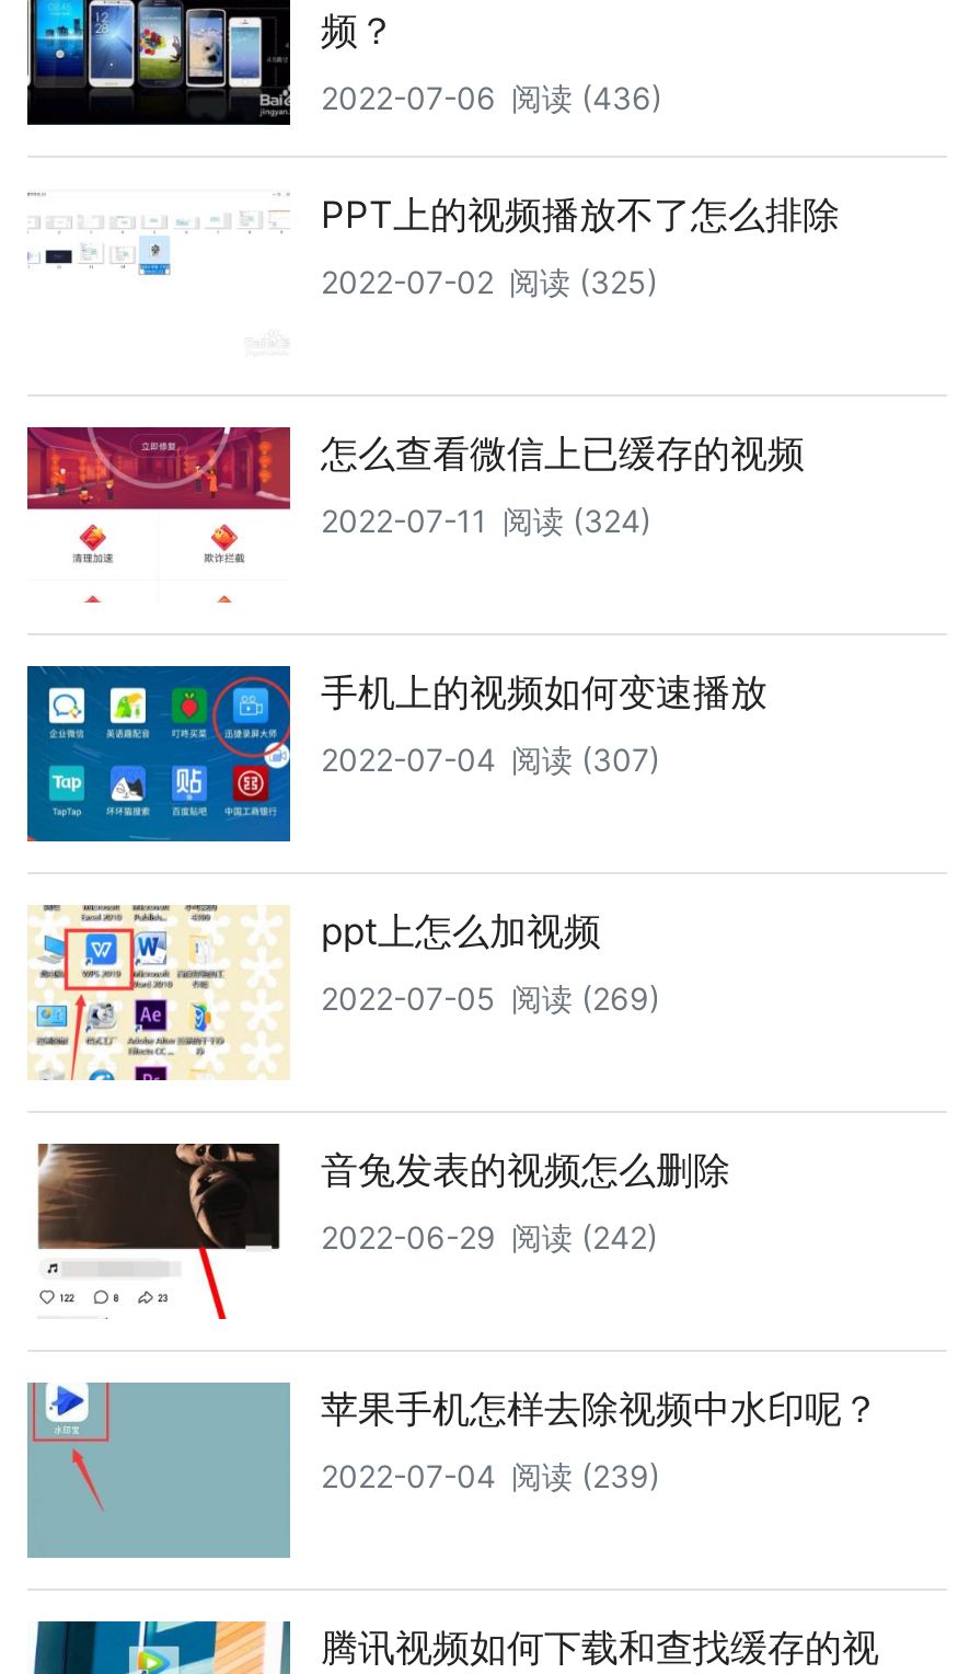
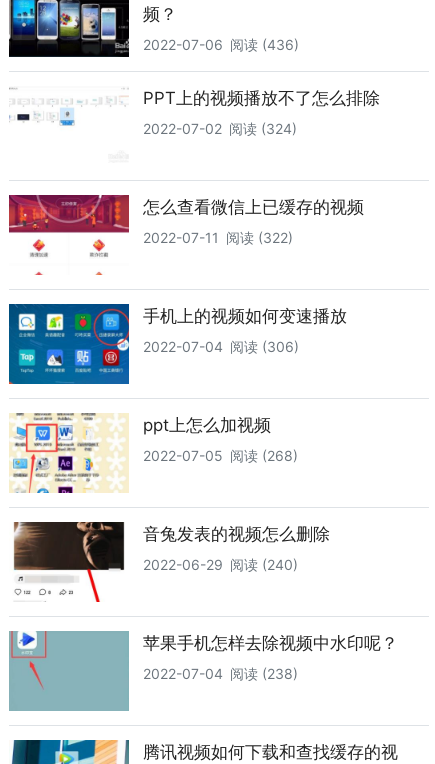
[321,262,658,300] 2022-07-02 阅读 (325) -> [143,120,297,137] 2022-07-02 阅读 (324)
[321,501,651,539] 2022-07-11 阅读 (324) -> [143,229,293,246] 2022-07-11 阅读 (322)
[321,740,660,777] 2022-07-04 阅读 (307) -> [143,338,299,355] 2022-07-04 阅读 (306)
[321,979,660,1016] 2022-07-05 阅读 (269) -> [143,447,298,464] 2022-07-05 阅读 (268)
[321,1218,658,1255] 2022-06-29 阅读 (242) -> [143,556,298,573] 2022-06-29 阅读 (240)
[321,1457,660,1494] 2022-07-04 阅读 (239) -> [143,665,298,682] 2022-07-04 阅读 (238)

